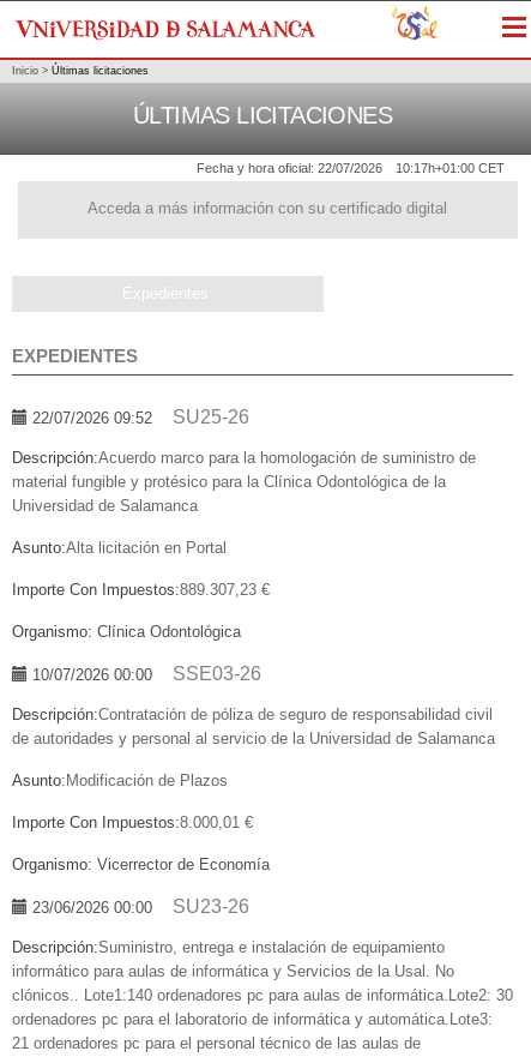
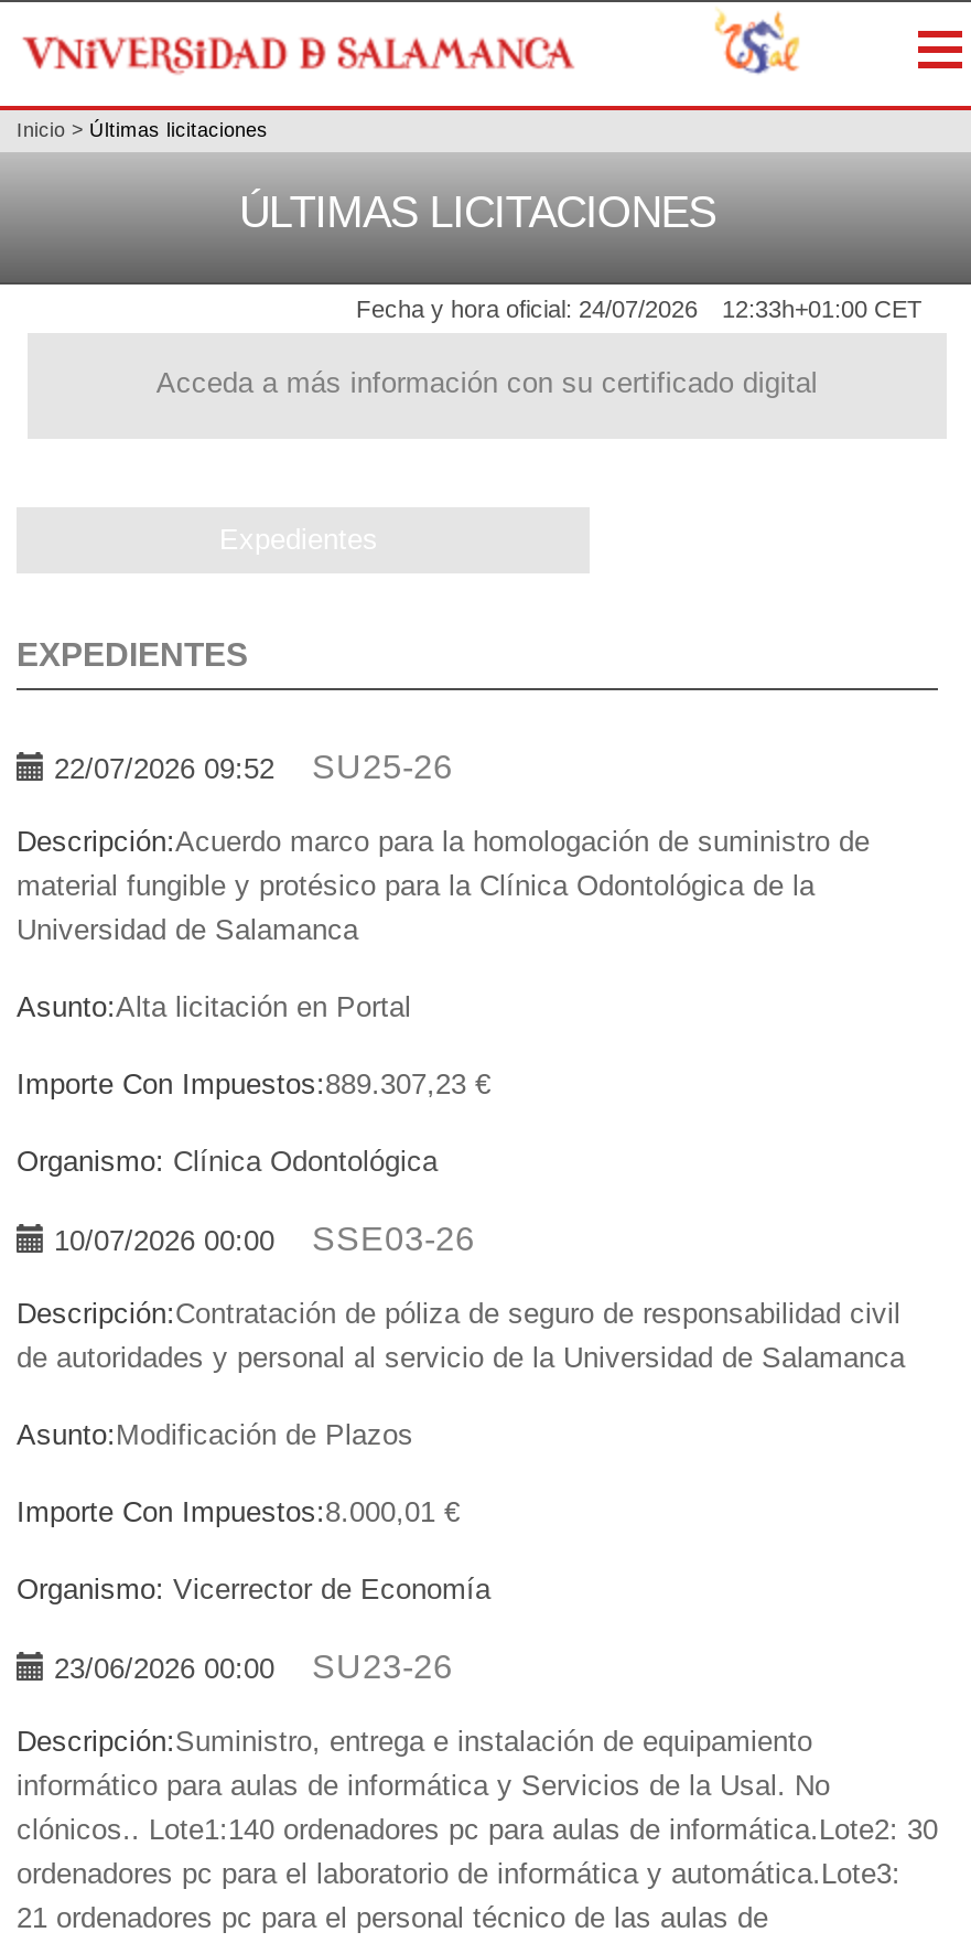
[197,161,382,176] Fecha y hora oficial: 22/07/2026 -> [356,296,698,323] Fecha y hora oficial: 24/07/2026
[396,161,505,176] 10:17h+01:00 CET -> [722,296,923,323] 12:33h+01:00 CET

